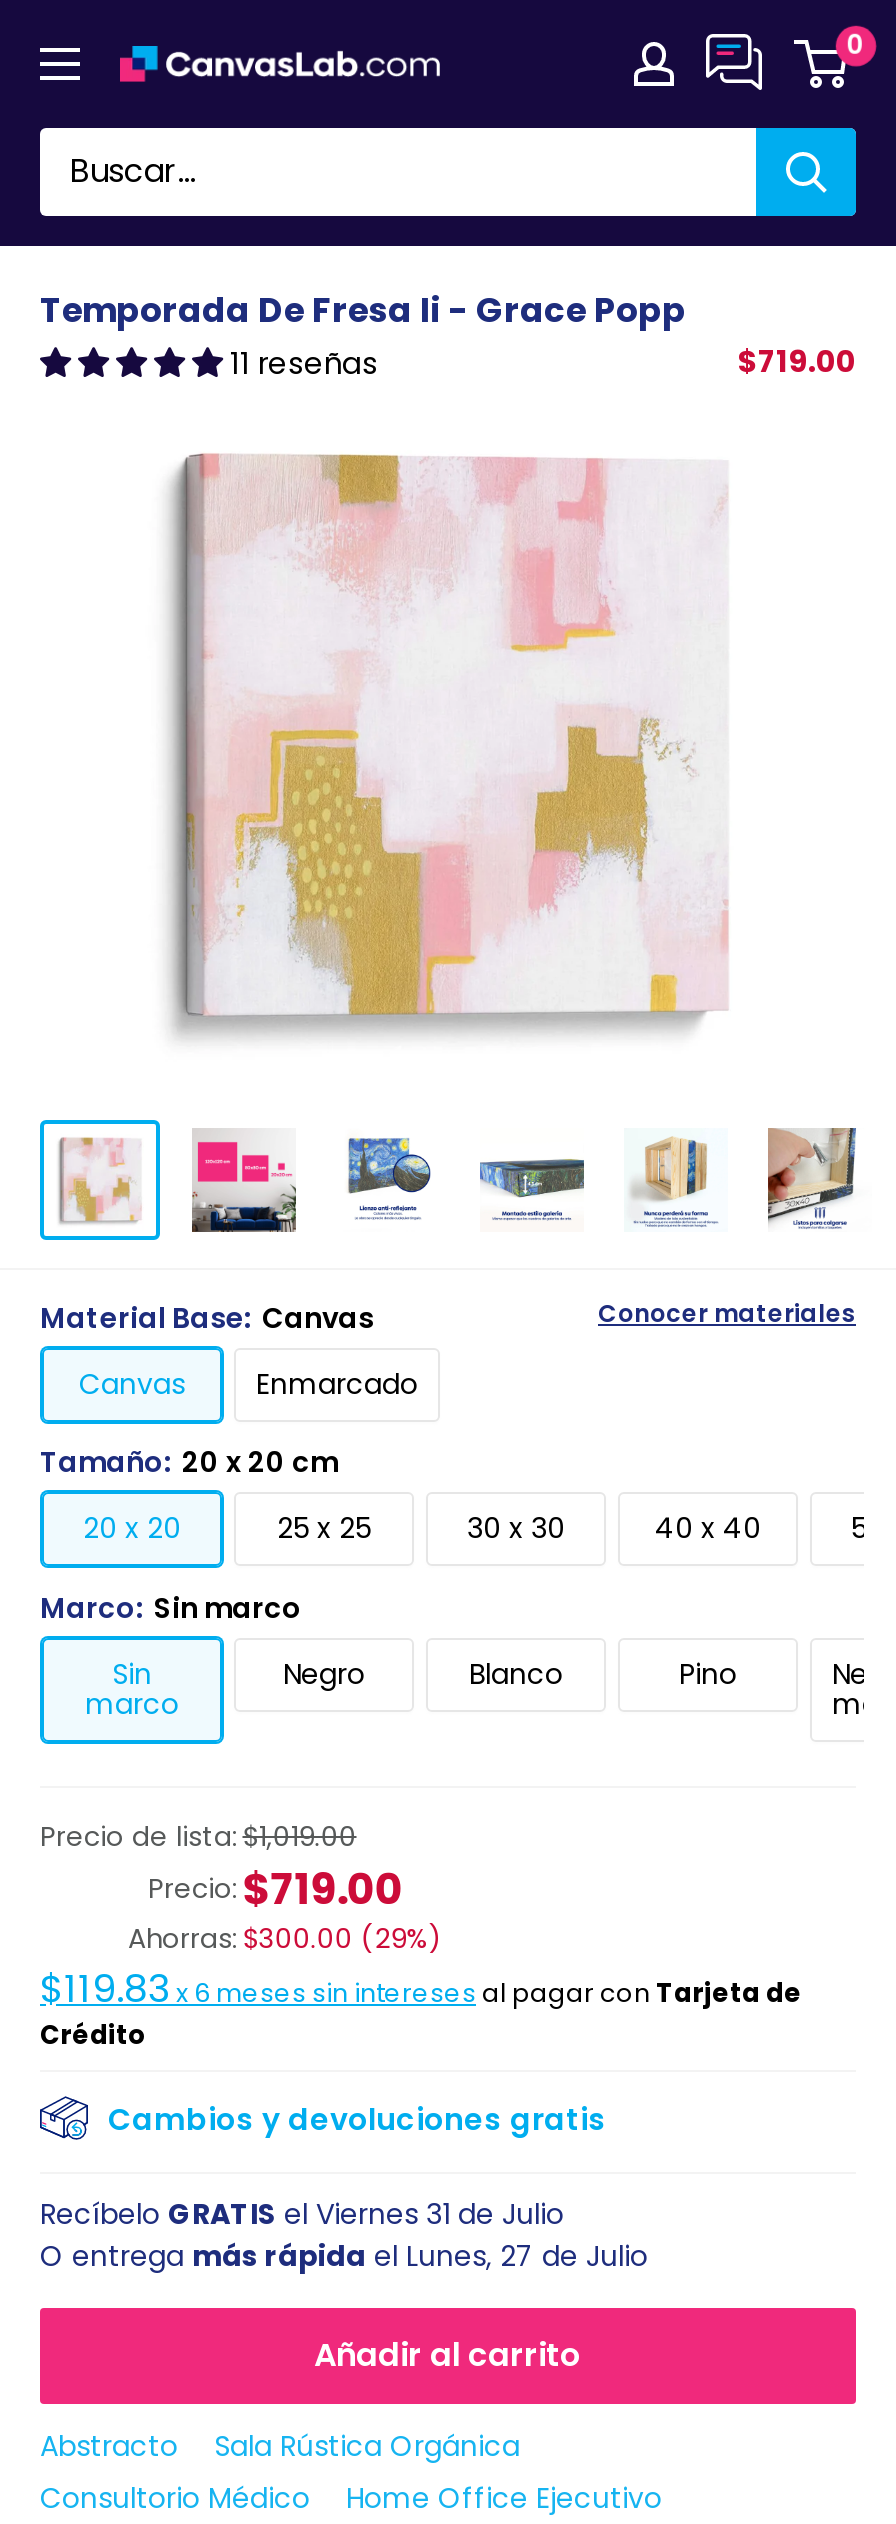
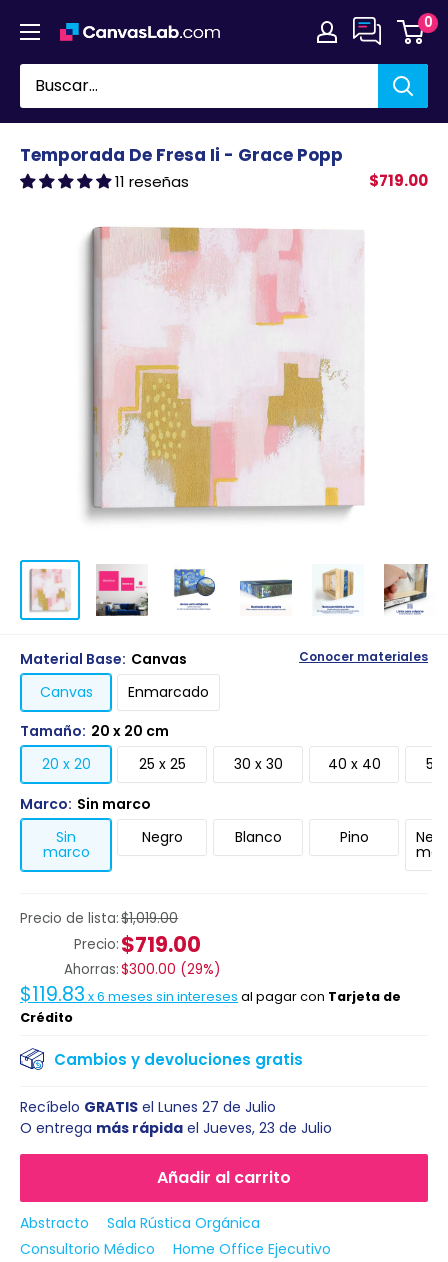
[40,2194,564,2234] Recíbelo GRATIS el Viernes 31 de Julio -> [20,1097,276,1117] Recíbelo GRATIS el Lunes 27 de Julio
[40,2236,648,2276] O entrega más rápida el Lunes, 27 de Julio -> [20,1118,332,1138] O entrega más rápida el Jueves, 23 de Julio

